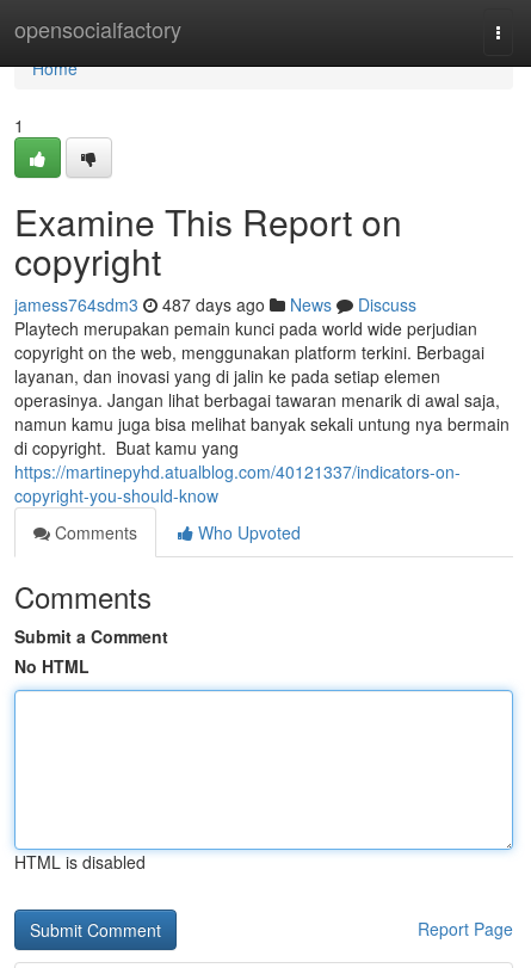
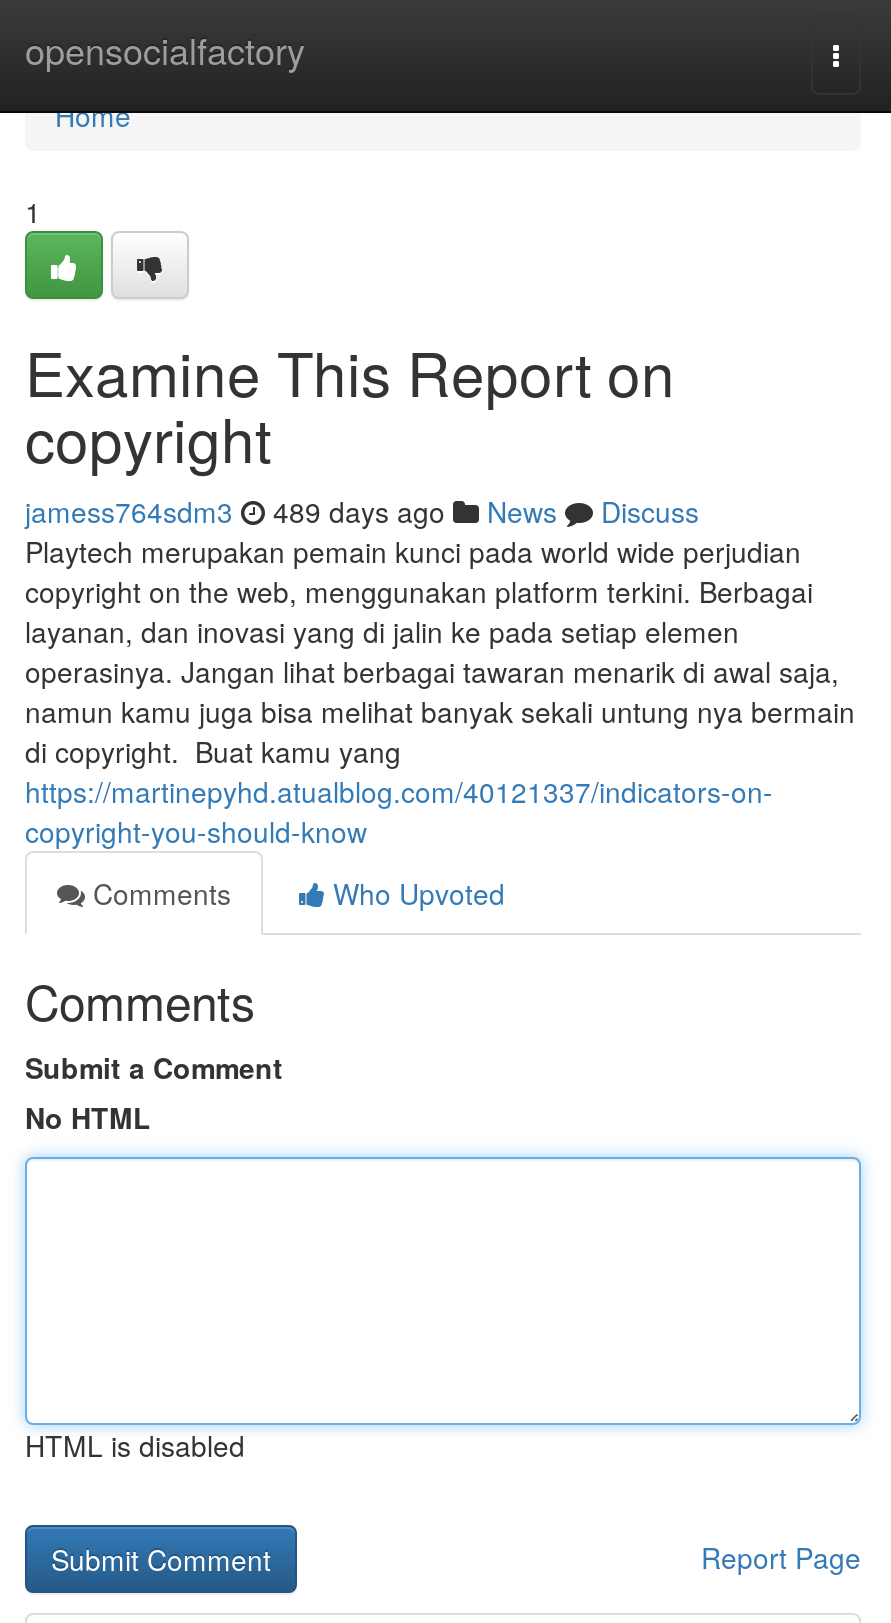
[14,292,416,316] jamess764sdm3 487 days ago News Discuss -> [25,491,699,531] jamess764sdm3 489 days ago News Discuss

